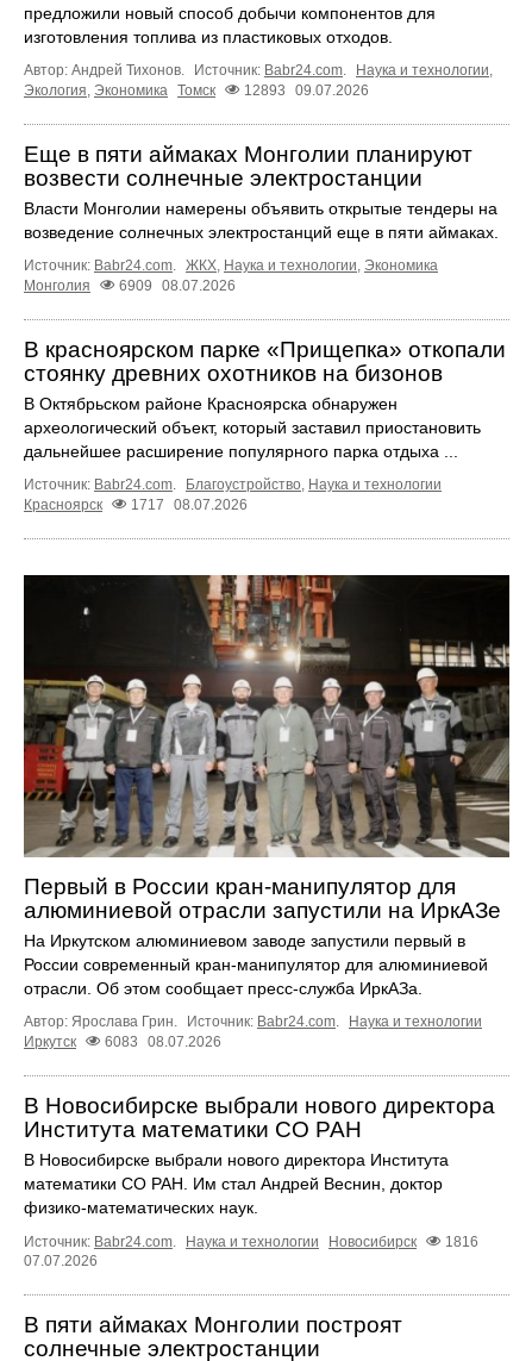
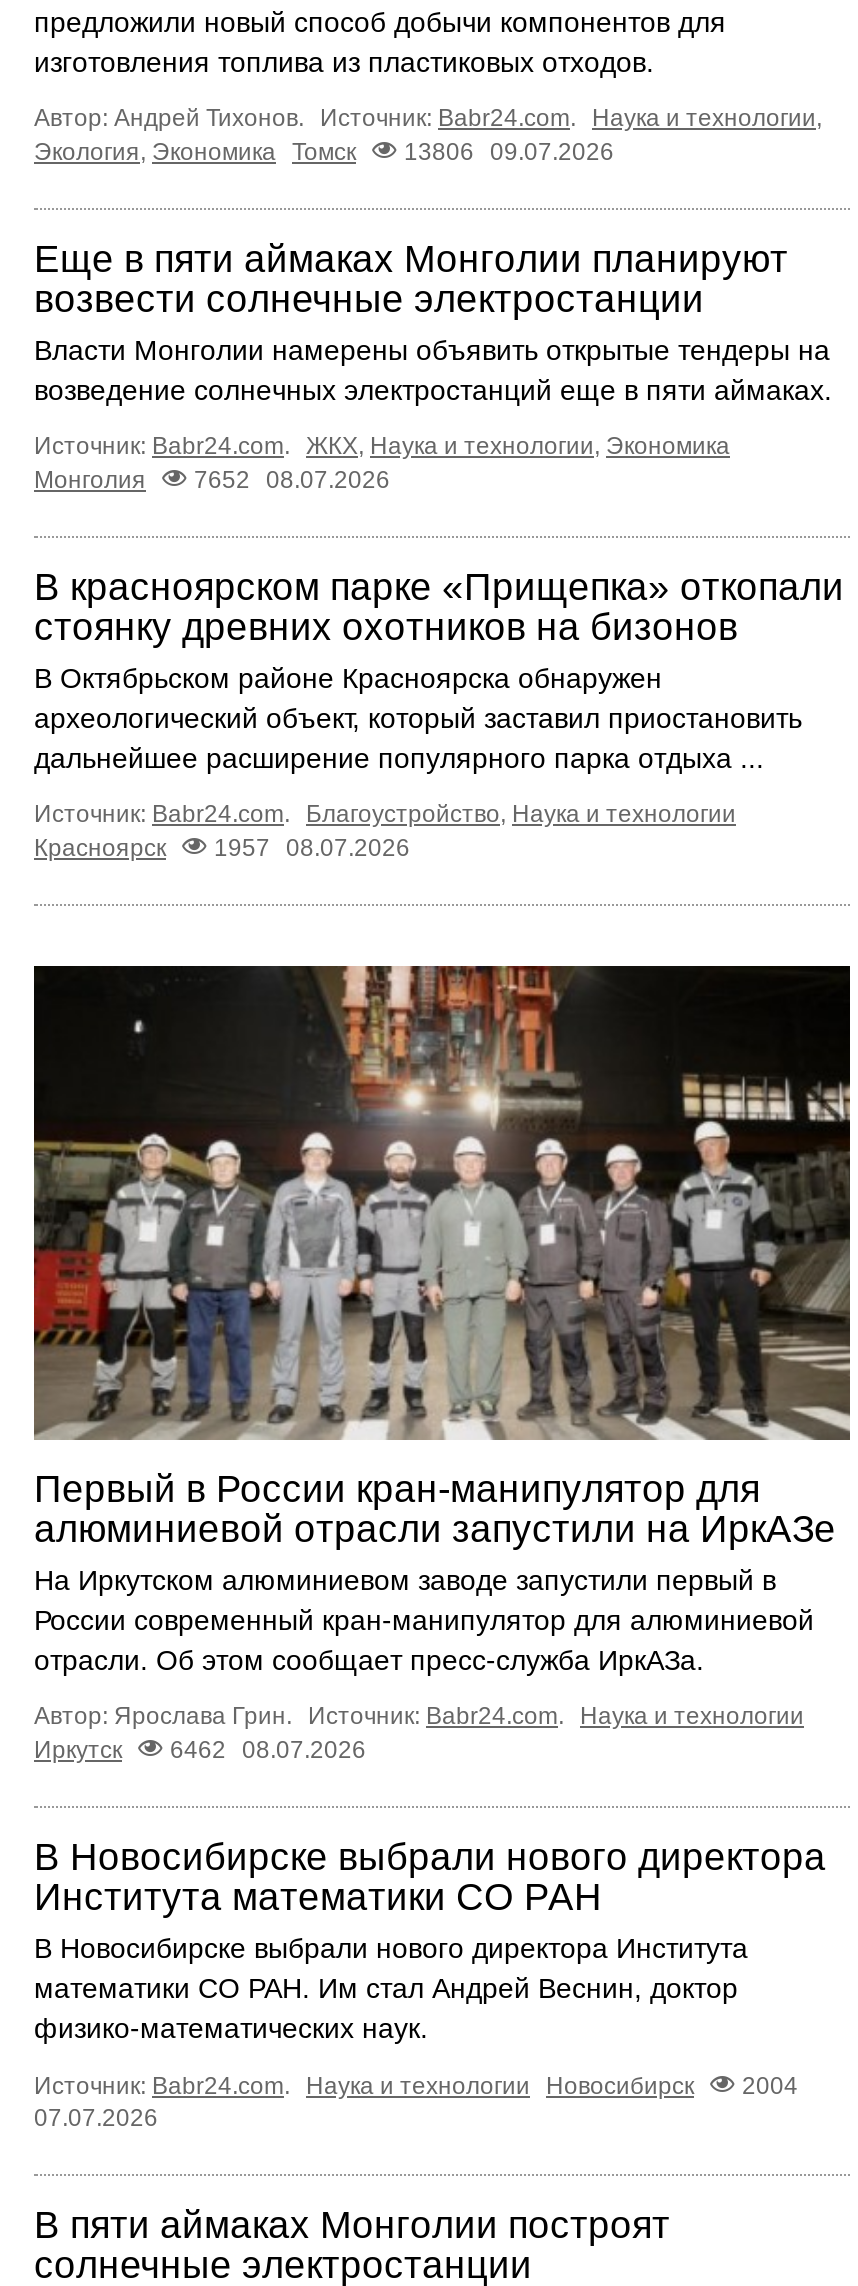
[24,82,369,99] Экология, Экономика Томск 12893 09.07.2026 -> [34,138,614,166] Экология, Экономика Томск 13806 09.07.2026
[24,277,236,294] Монголия 6909 08.07.2026 -> [34,466,390,494] Монголия 7652 08.07.2026
[24,497,248,513] Красноярск 1717 08.07.2026 -> [34,834,410,862] Красноярск 1957 08.07.2026
[24,1033,221,1050] Иркутск 6083 08.07.2026 -> [34,1736,366,1764] Иркутск 6462 08.07.2026
[24,1234,478,1250] Источник: Babr24.com. Наука и технологии Новосибирск 1816 -> [34,2072,798,2100] Источник: Babr24.com. Наука и технологии Новосибирск 2004

